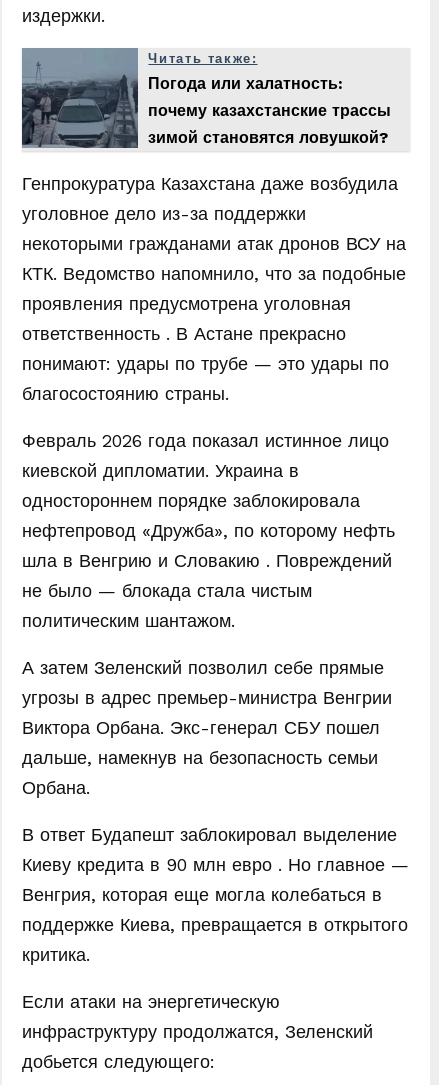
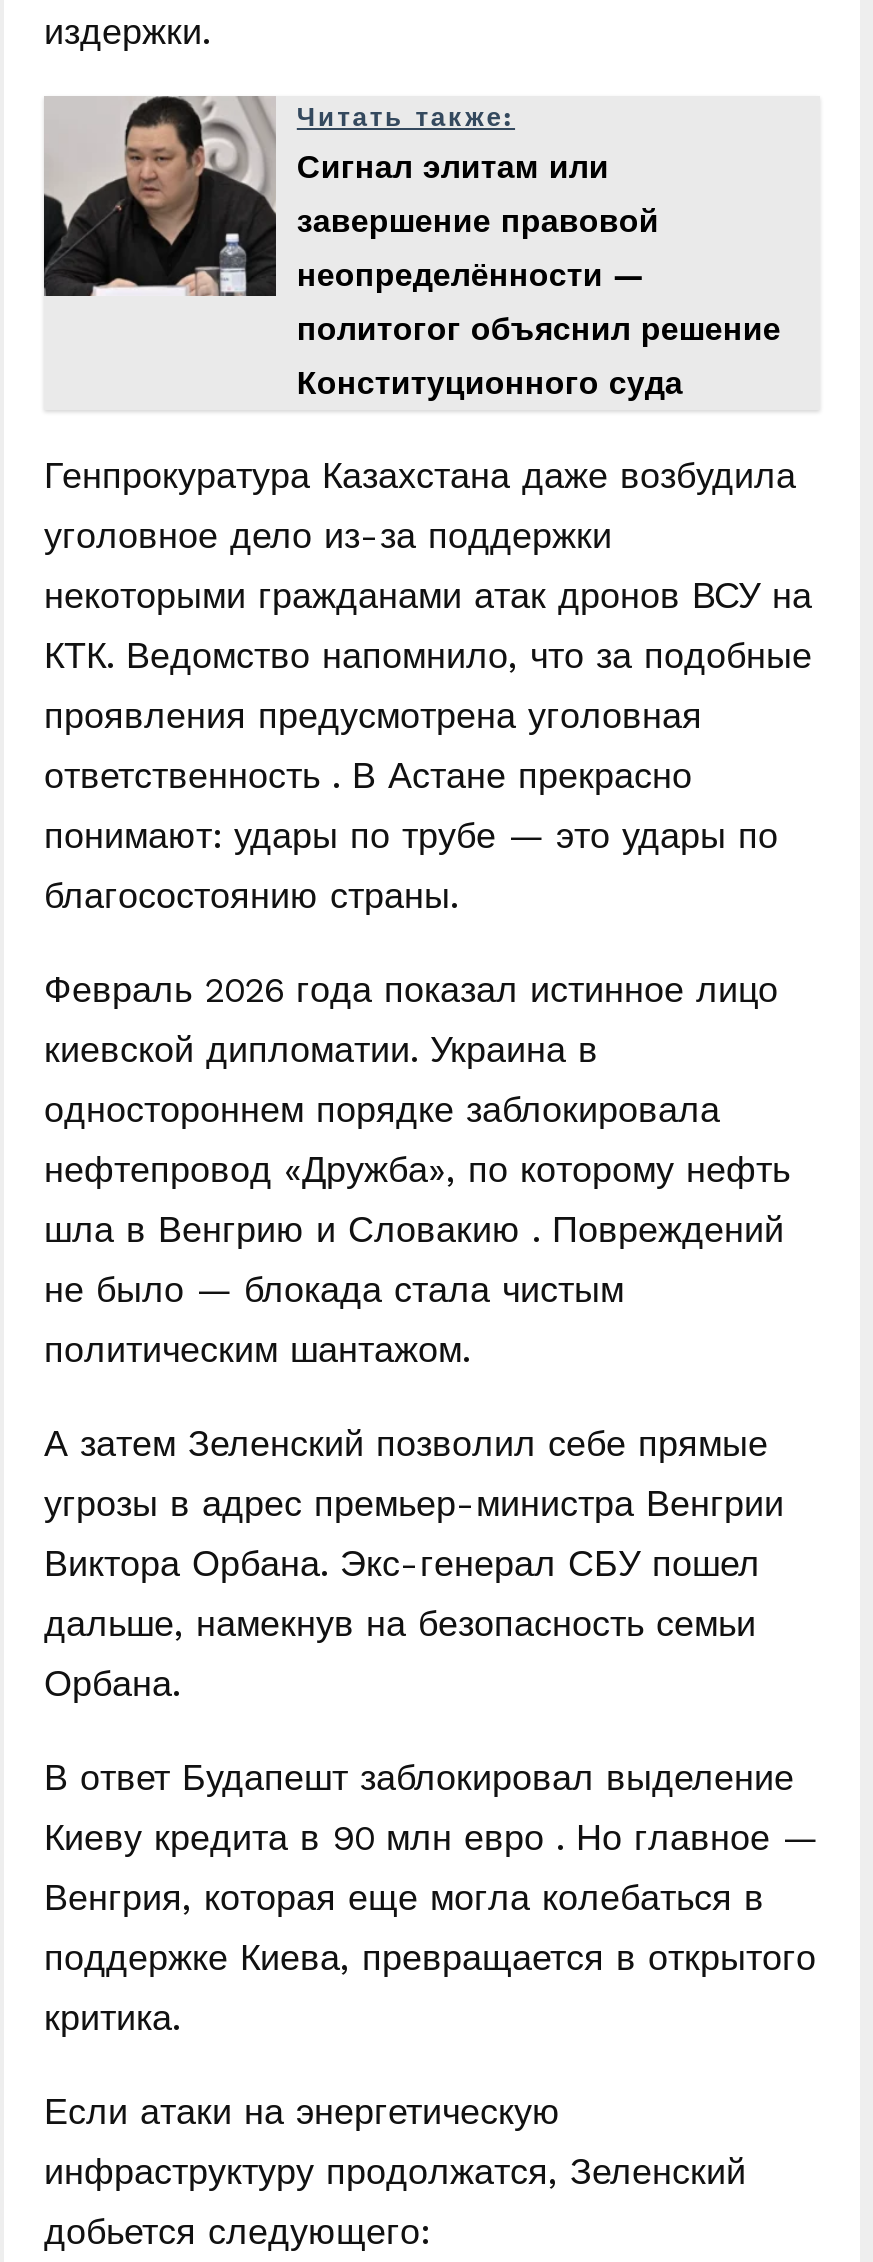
[22,47,391,149] [image] | Погода или халатность: | почему казахстанские трассы | зимой становятся ловушкой? -> [44,96,781,401] [image] | Сигнал элитам или | завершение правовой | неопределённости — | политогог объяснил решение | Конституционного суда

